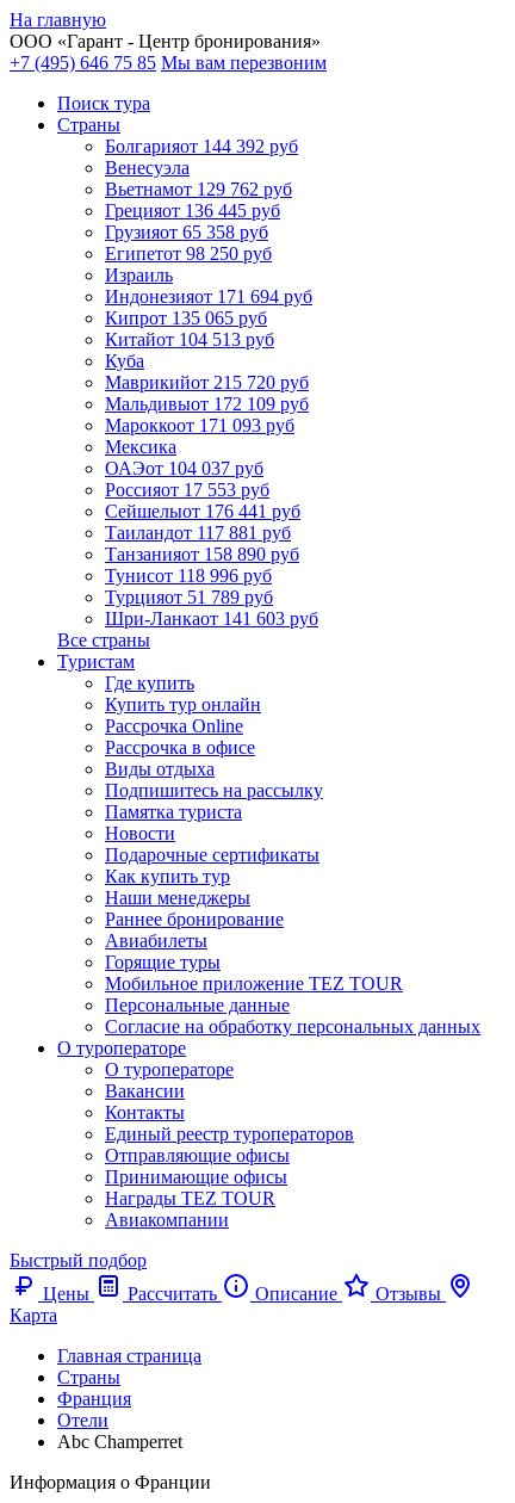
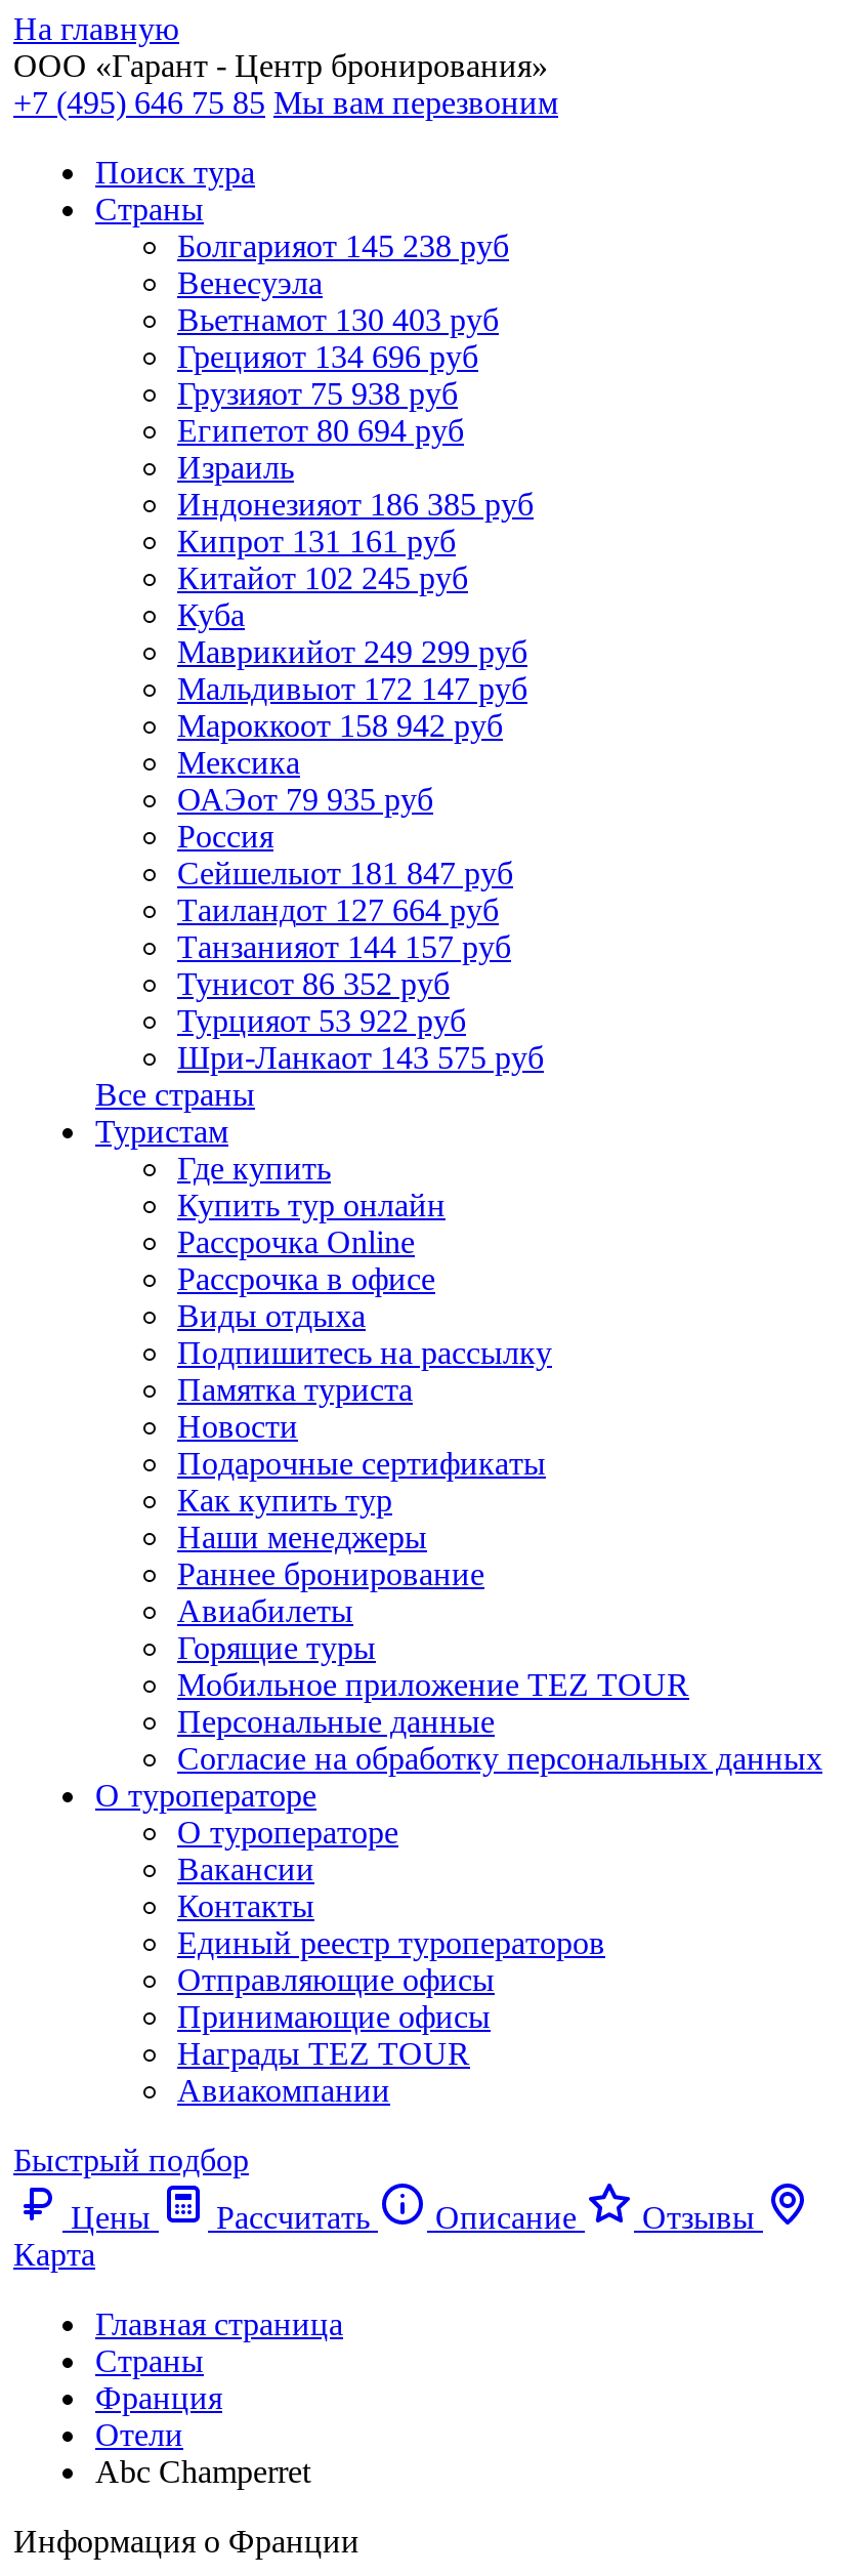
[105,136,298,156] Болгарияот 144 392 руб -> [177,228,509,263] Болгарияот 145 238 руб
[105,179,292,199] Вьетнамот 129 762 руб -> [177,302,499,337] Вьетнамот 130 403 руб
[105,200,280,221] Грецияот 136 445 руб -> [177,339,478,374] Грецияот 134 696 руб
[105,222,268,242] Грузияот 65 358 руб -> [177,376,458,411] Грузияот 75 938 руб
[105,243,272,264] Египетот 98 250 руб -> [177,413,464,448] Египетот 80 694 руб
[105,286,312,307] Индонезияот 171 694 руб -> [177,487,534,522] Индонезияот 186 385 руб
[105,308,267,328] Кипрот 135 065 руб -> [177,524,456,558] Кипрот 131 161 руб
[105,329,274,350] Китайот 104 513 руб -> [177,560,468,595] Китайот 102 245 руб
[105,372,309,392] Маврикийот 215 720 руб -> [177,634,527,669] Маврикийот 249 299 руб
[105,394,309,414] Мальдивыот 172 109 руб -> [177,671,527,706] Мальдивыот 172 147 руб
[105,415,294,435] Мароккоот 171 093 руб -> [177,708,503,743] Мароккоот 158 942 руб
[105,458,318,629] ОАЭот 104 037 руб | Россияот 17 553 руб | Сейшелыот 176 441 руб | Таиландот 117 881 руб | Танзанияот 158 890 руб | Тунисот 118 996 руб | Турцияот 51 789 руб | Шри-Ланкаот 141 603 руб -> [177,782,544,1075] ОАЭот 79 935 руб | Россия | Сейшелыот 181 847 руб | Таиландот 127 664 руб | Танзанияот 144 157 руб | Тунисот 86 352 руб | Турцияот 53 922 руб | Шри-Ланкаот 143 575 руб

